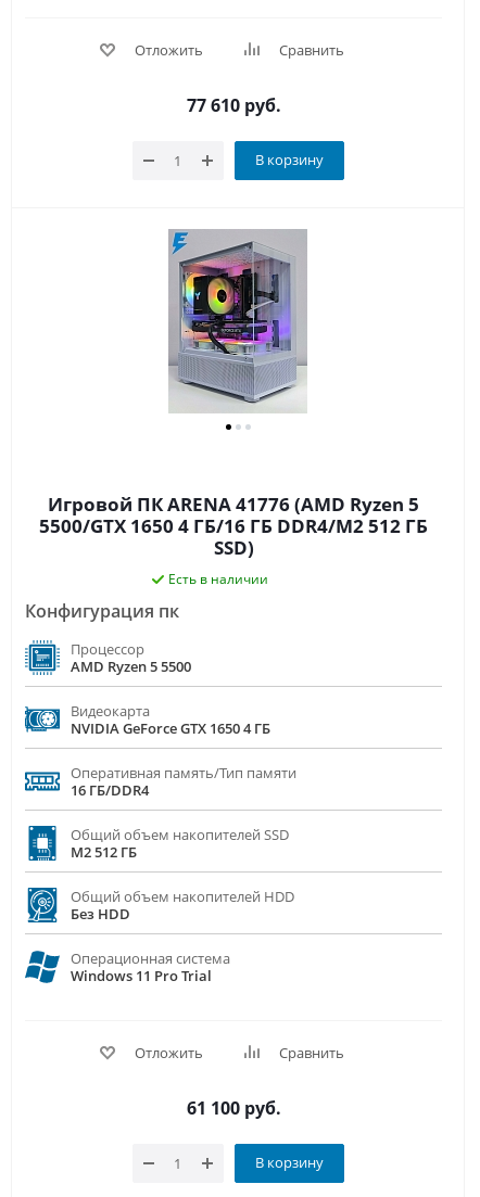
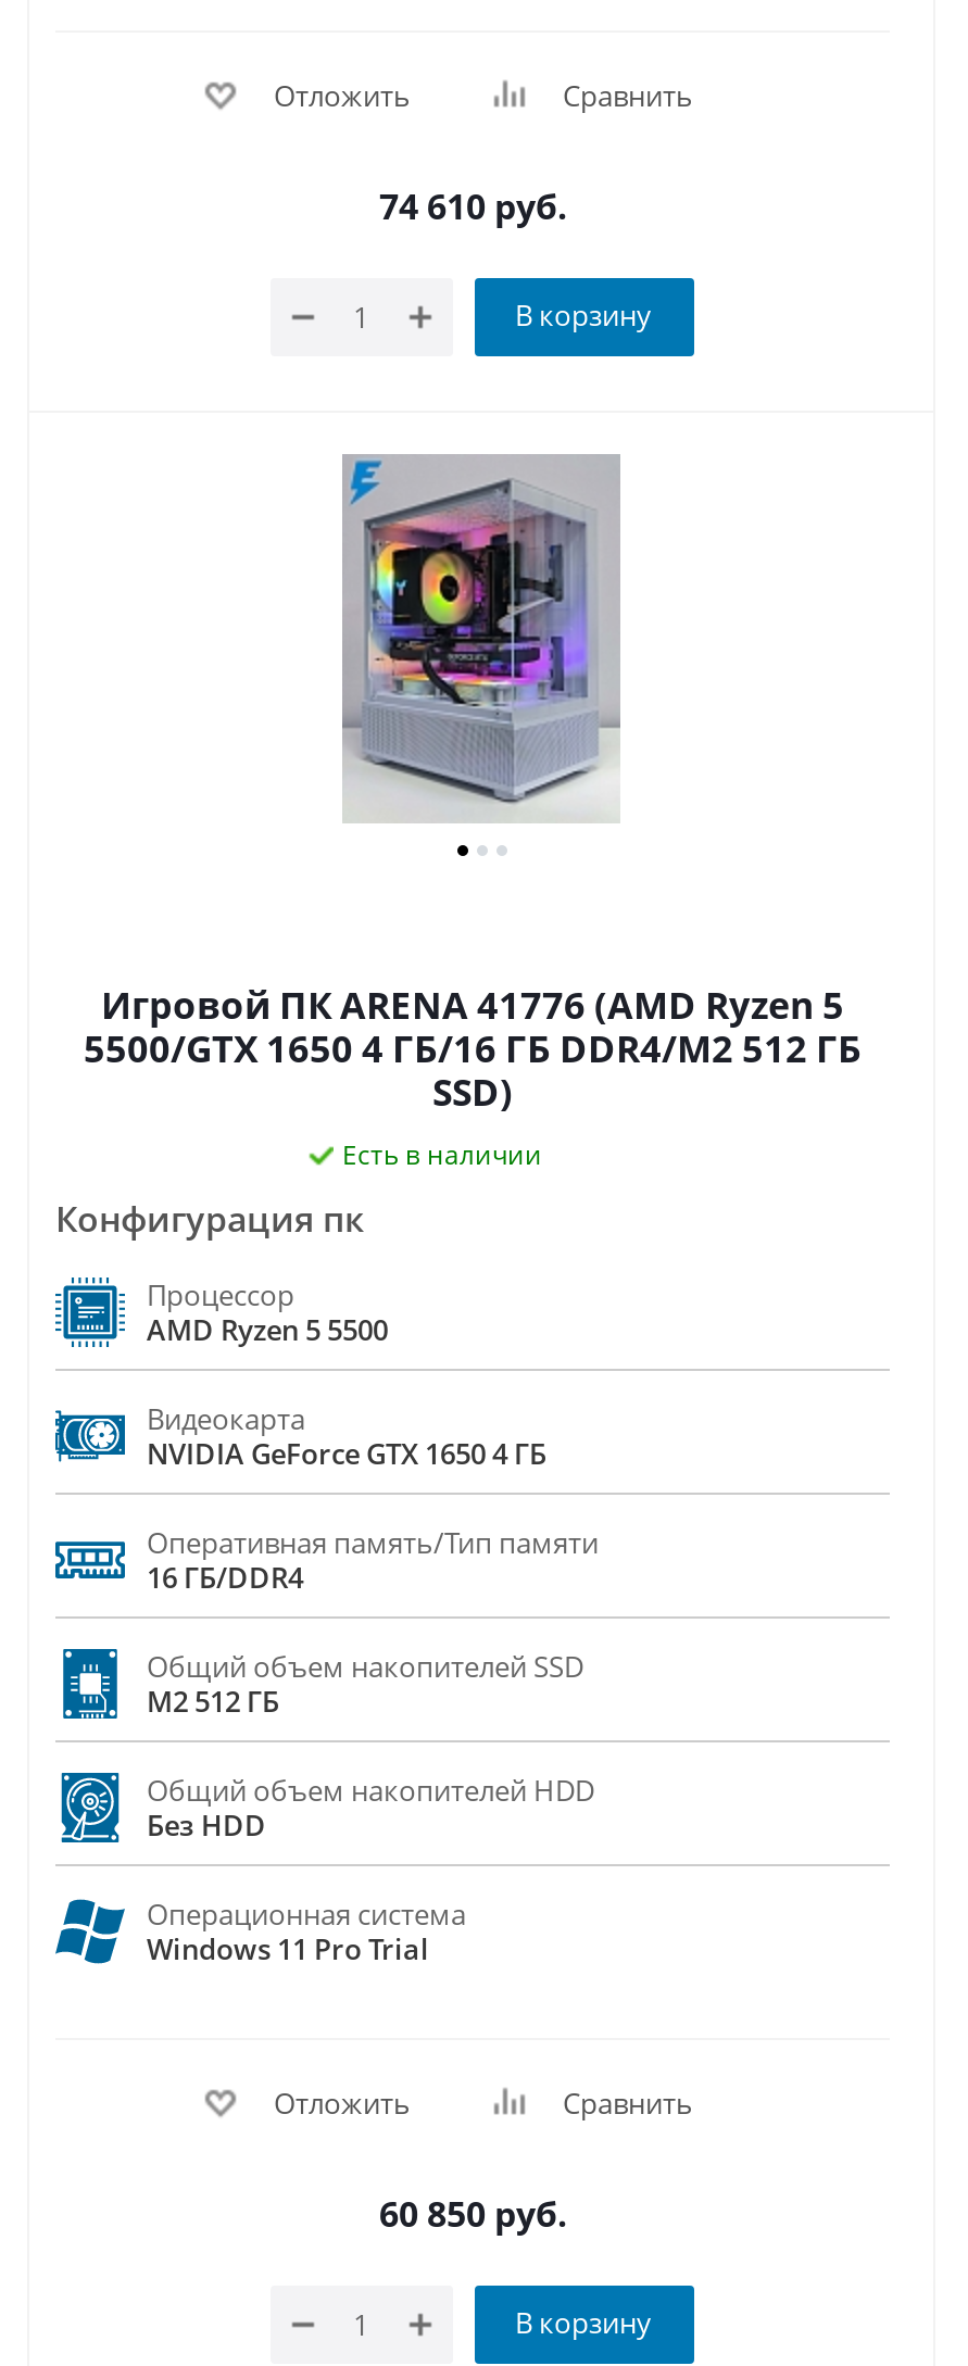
[187,93,281,117] 77 610 руб. -> [379,183,568,230] 74 610 руб.
[187,1096,281,1120] 61 100 руб. -> [379,2190,568,2238] 60 850 руб.

